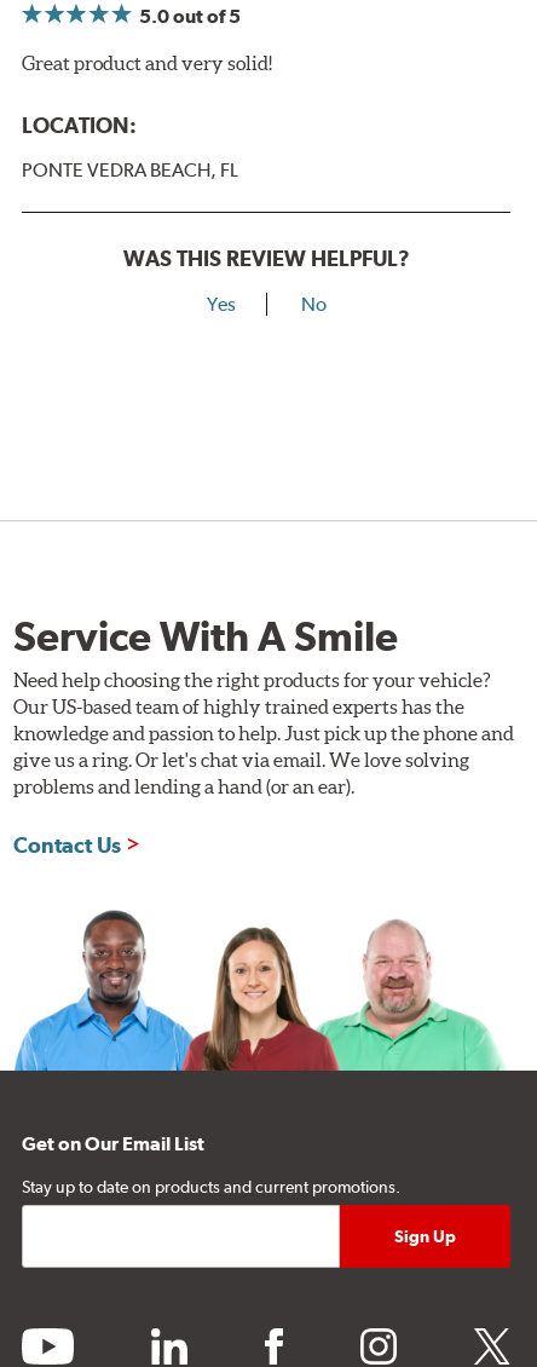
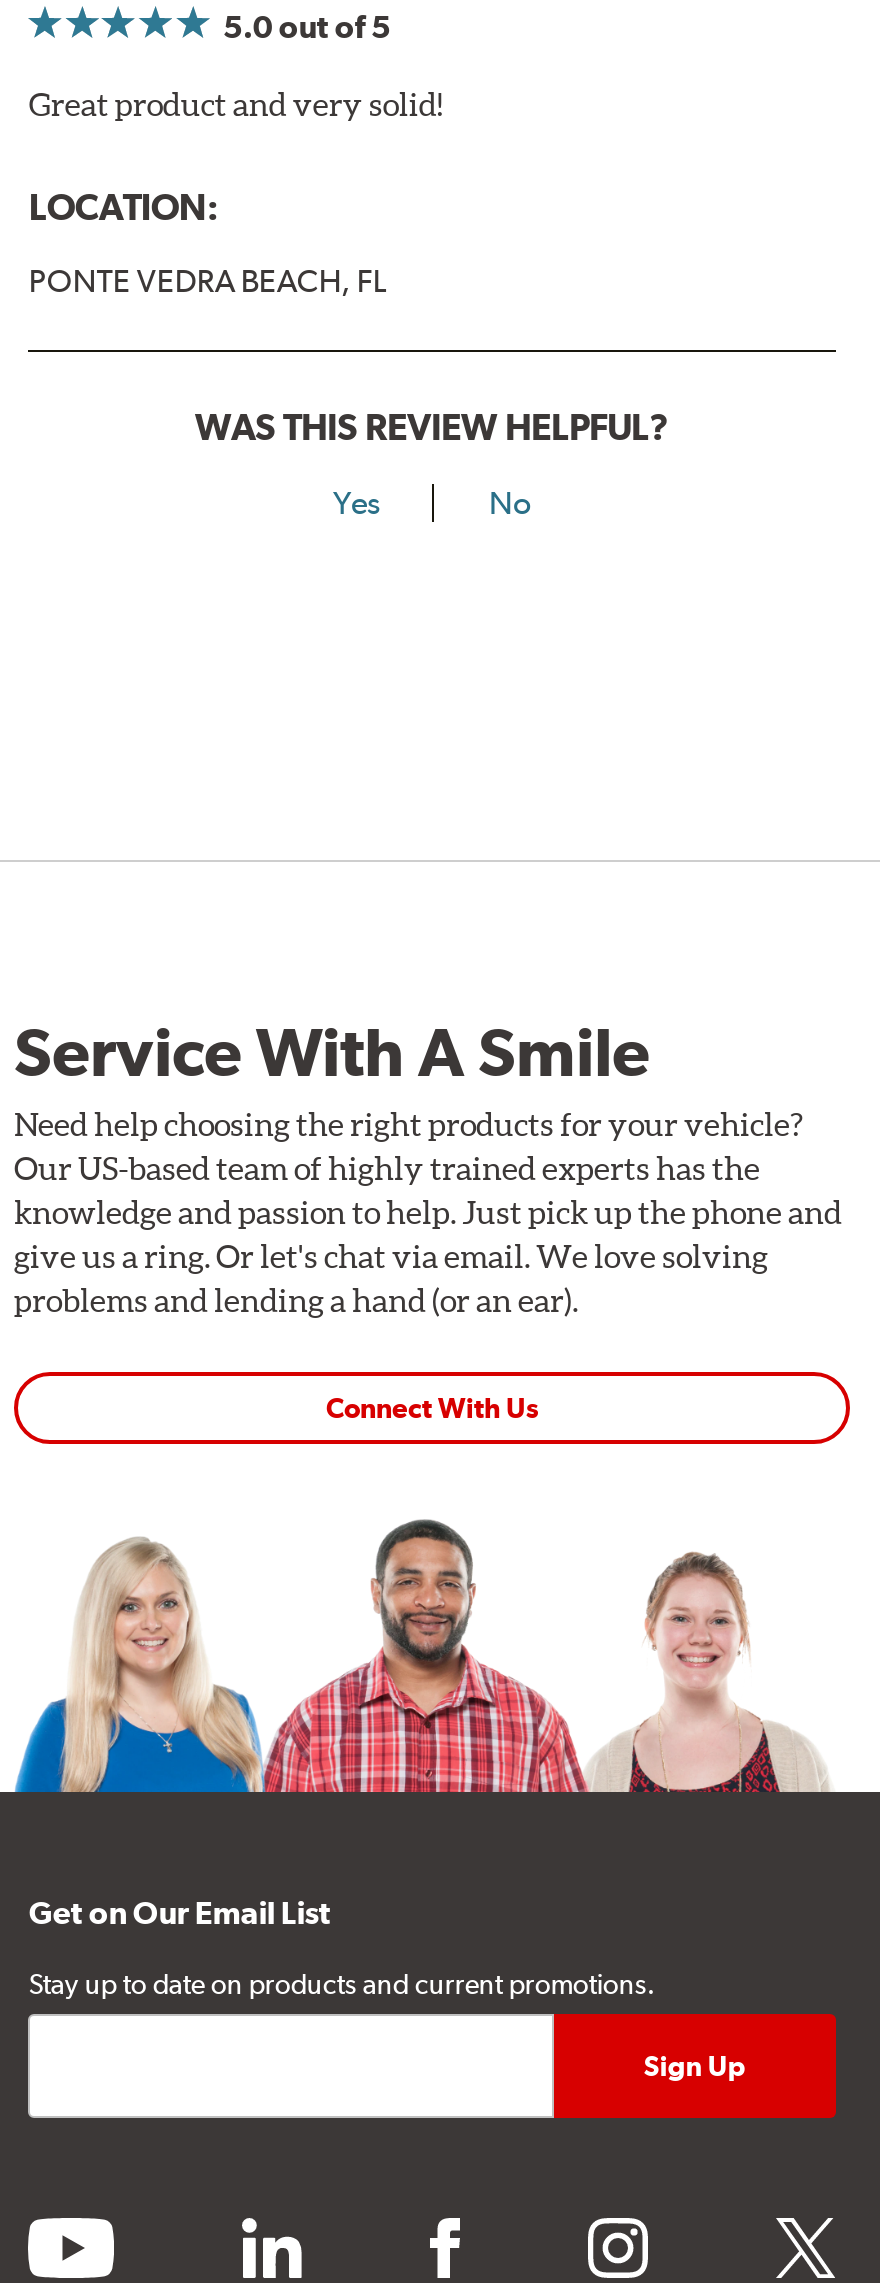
[13,832,121,857] Contact Us -> [326,1392,538,1424] Connect With Us
[21,910,501,1072] [image] -> [20,1518,828,1794] [image]

